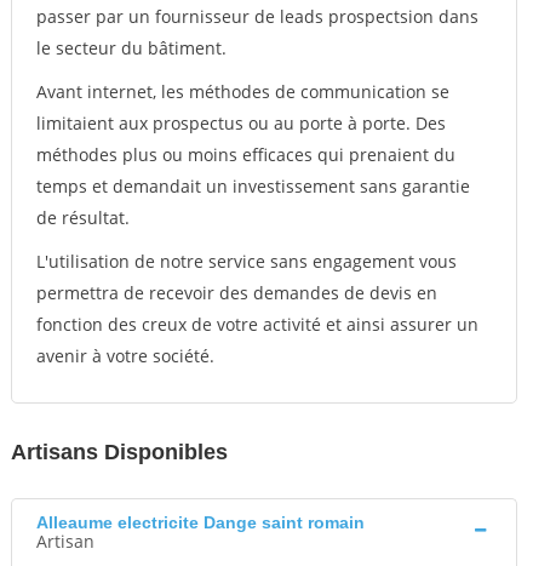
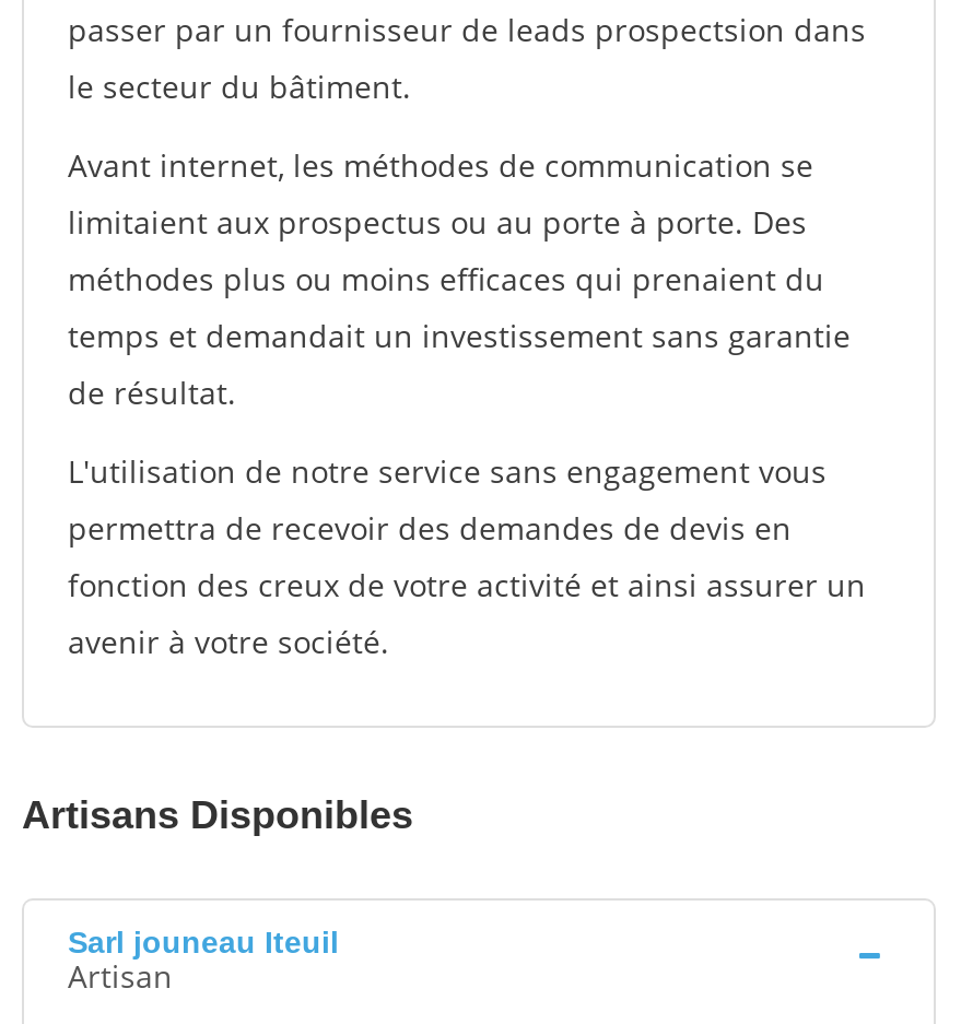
[36,513,365,532] Alleaume electricite Dange saint romain -> [68,925,339,960] Sarl jouneau Iteuil

